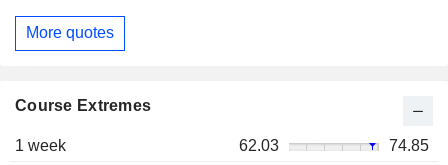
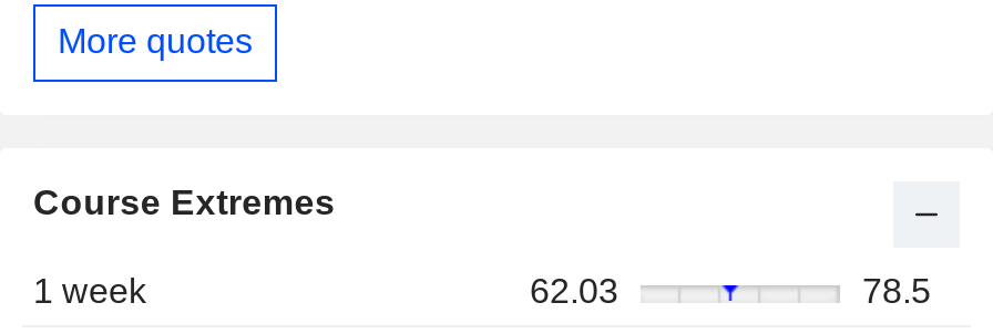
[389,137,429,154] 74.85 -> [862,271,931,309] 78.5

